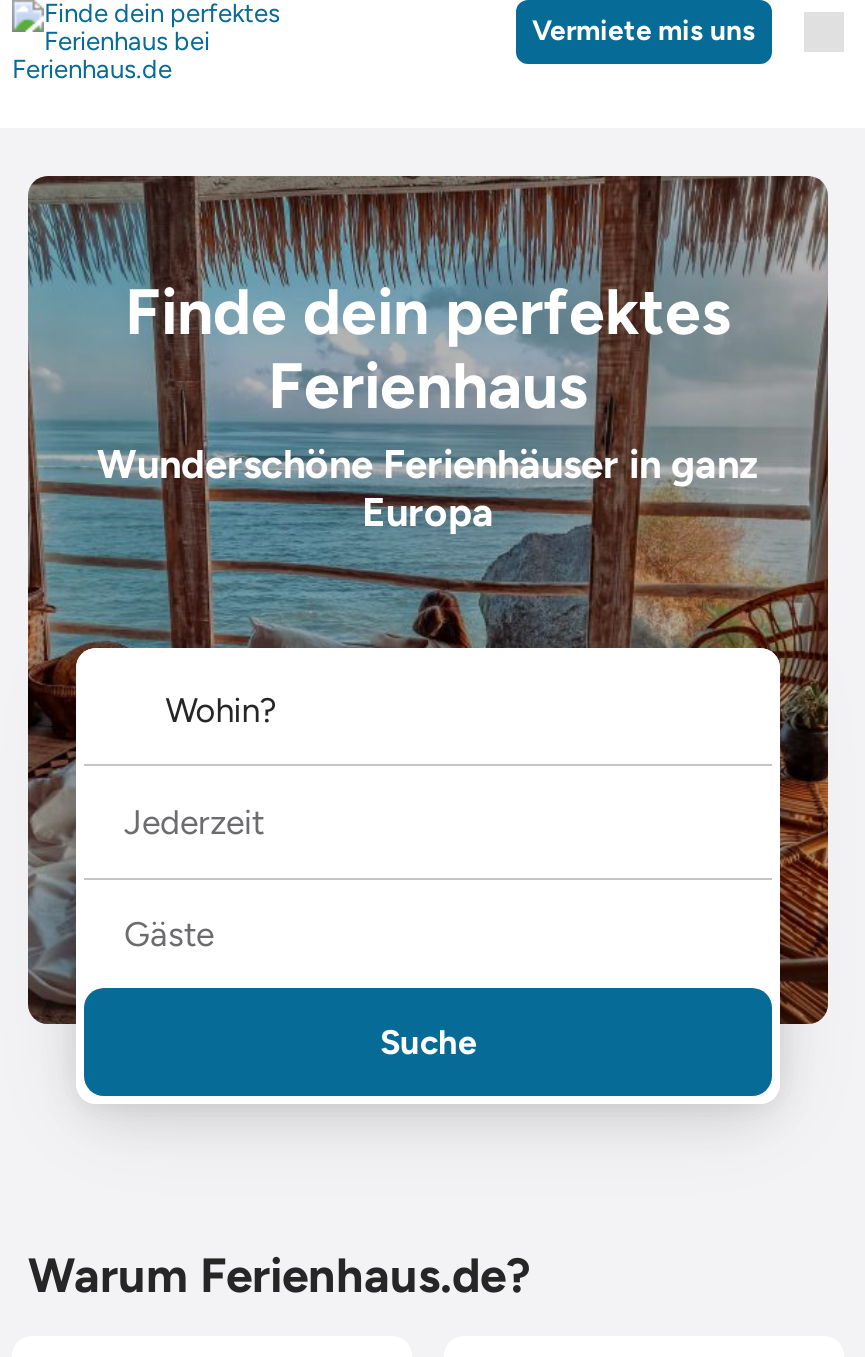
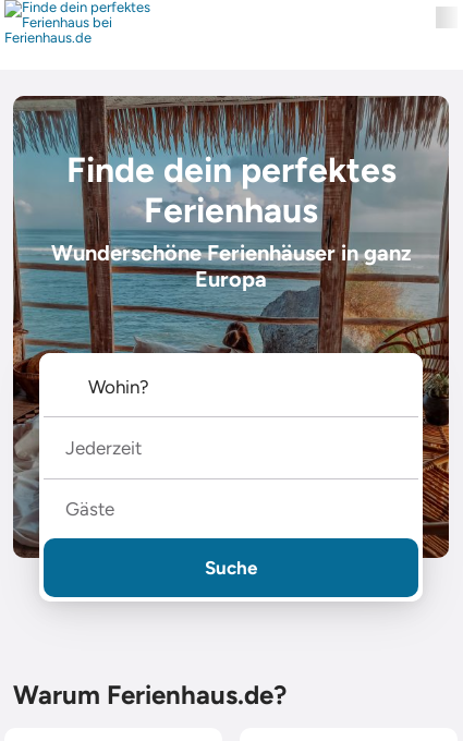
[532,14,756,48] Vermiete mis uns -> none

